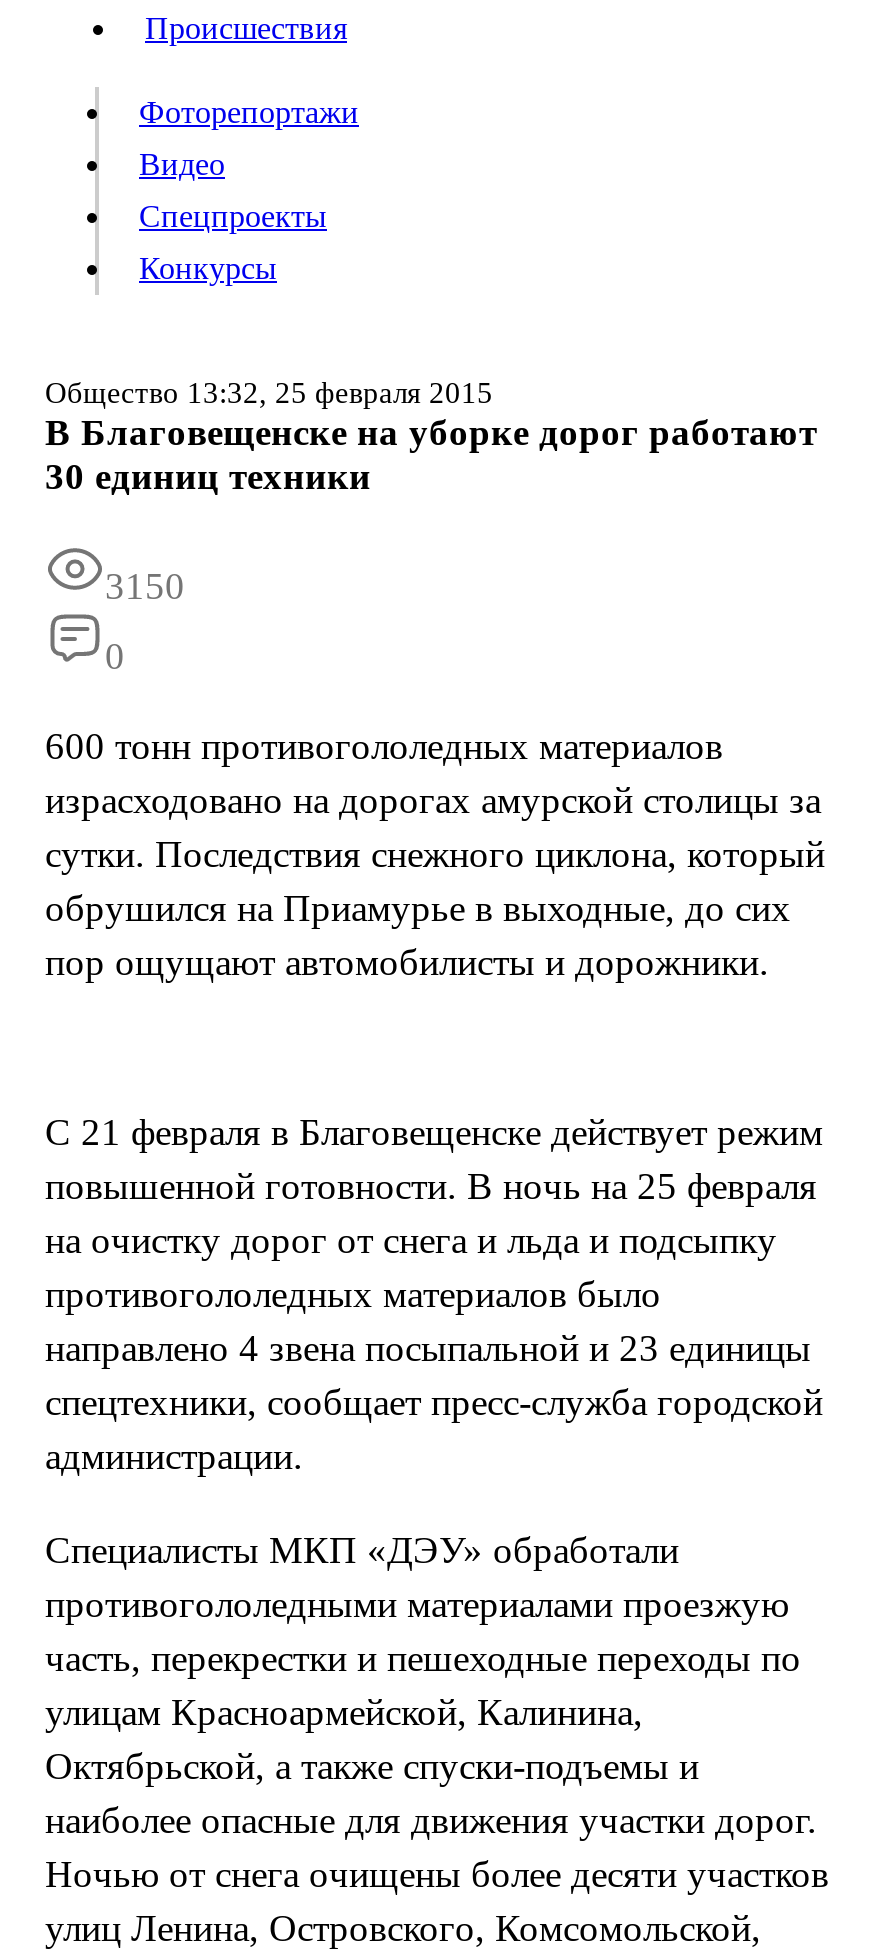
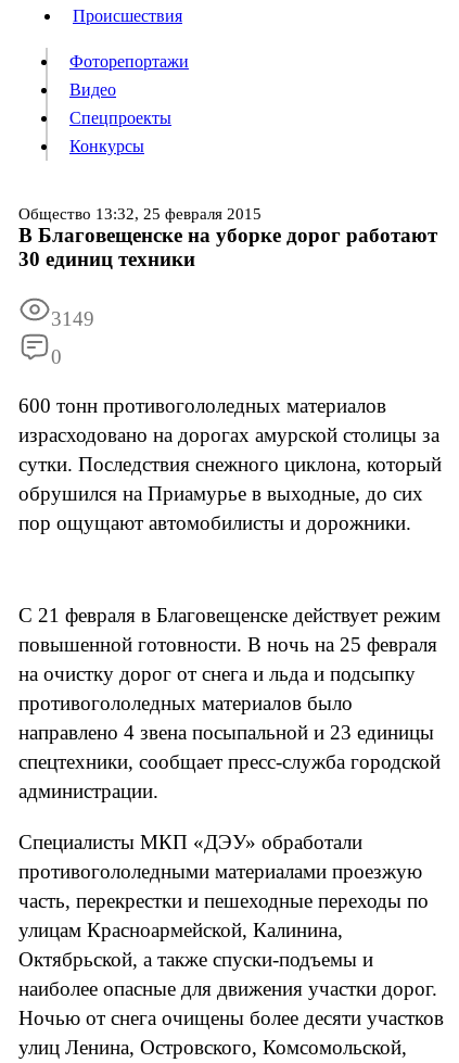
[105,566,185,608] 3150 -> [51,308,94,330] 3149

